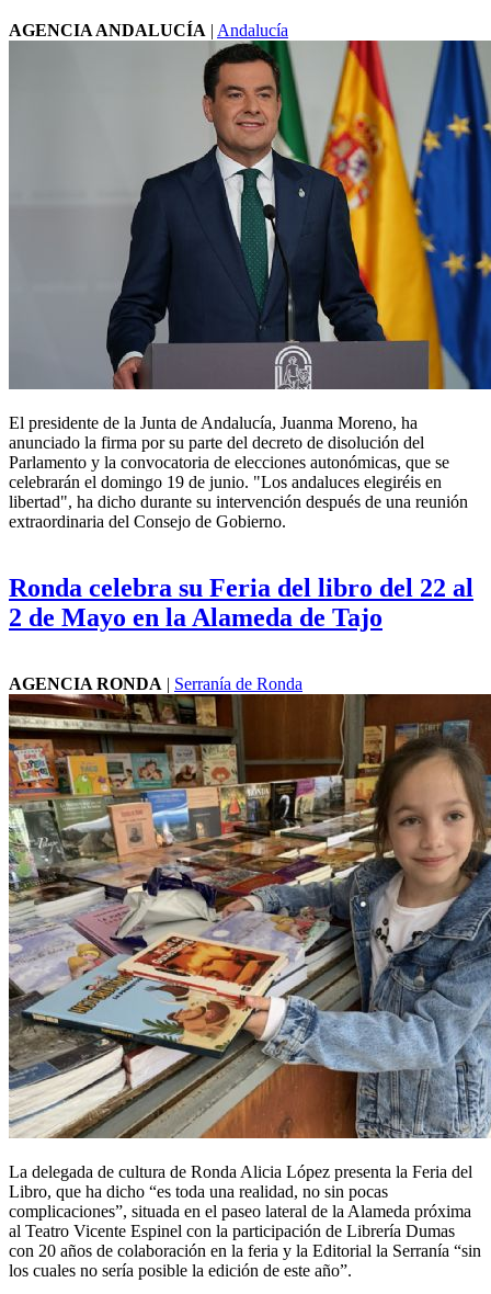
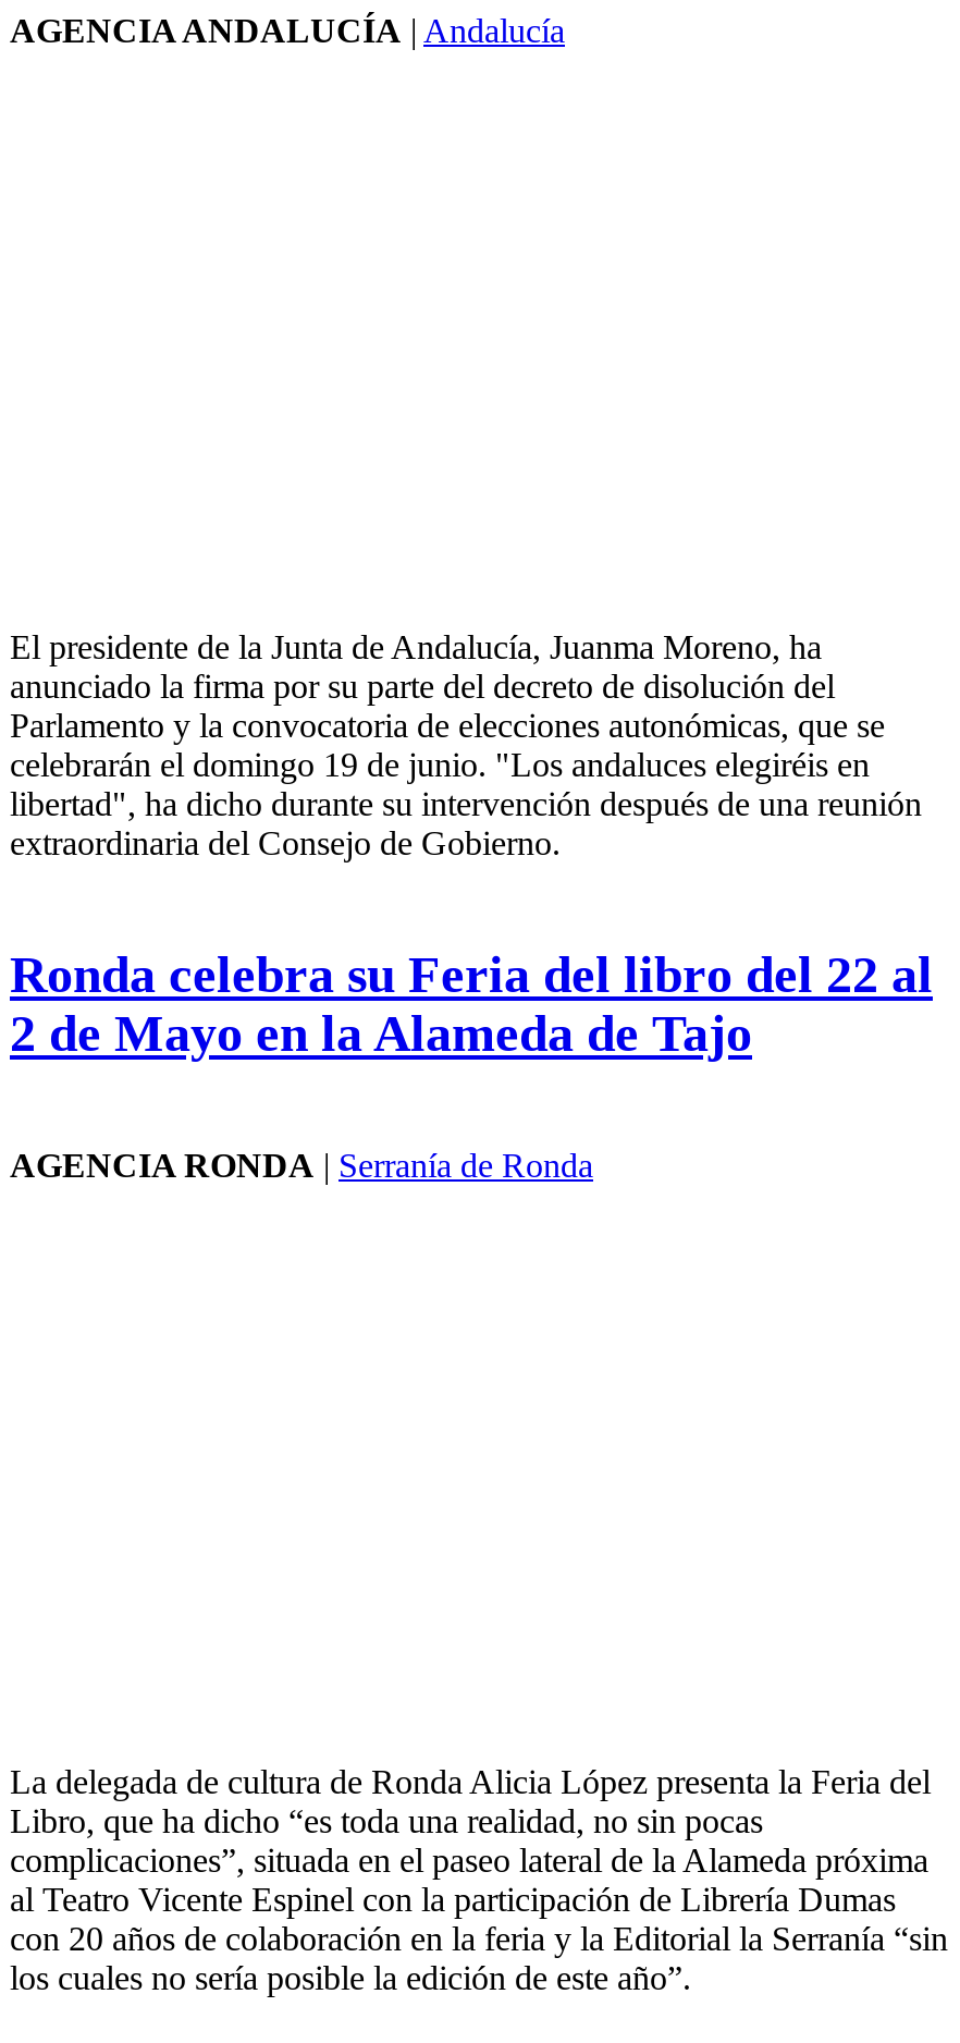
[8,39,488,390] [image] -> none
[8,693,488,1139] [image] -> none

